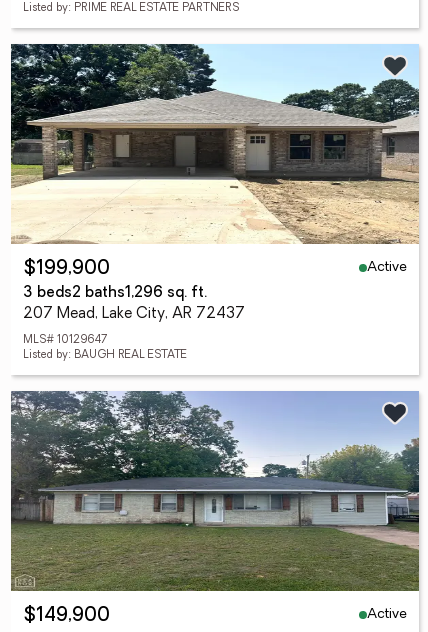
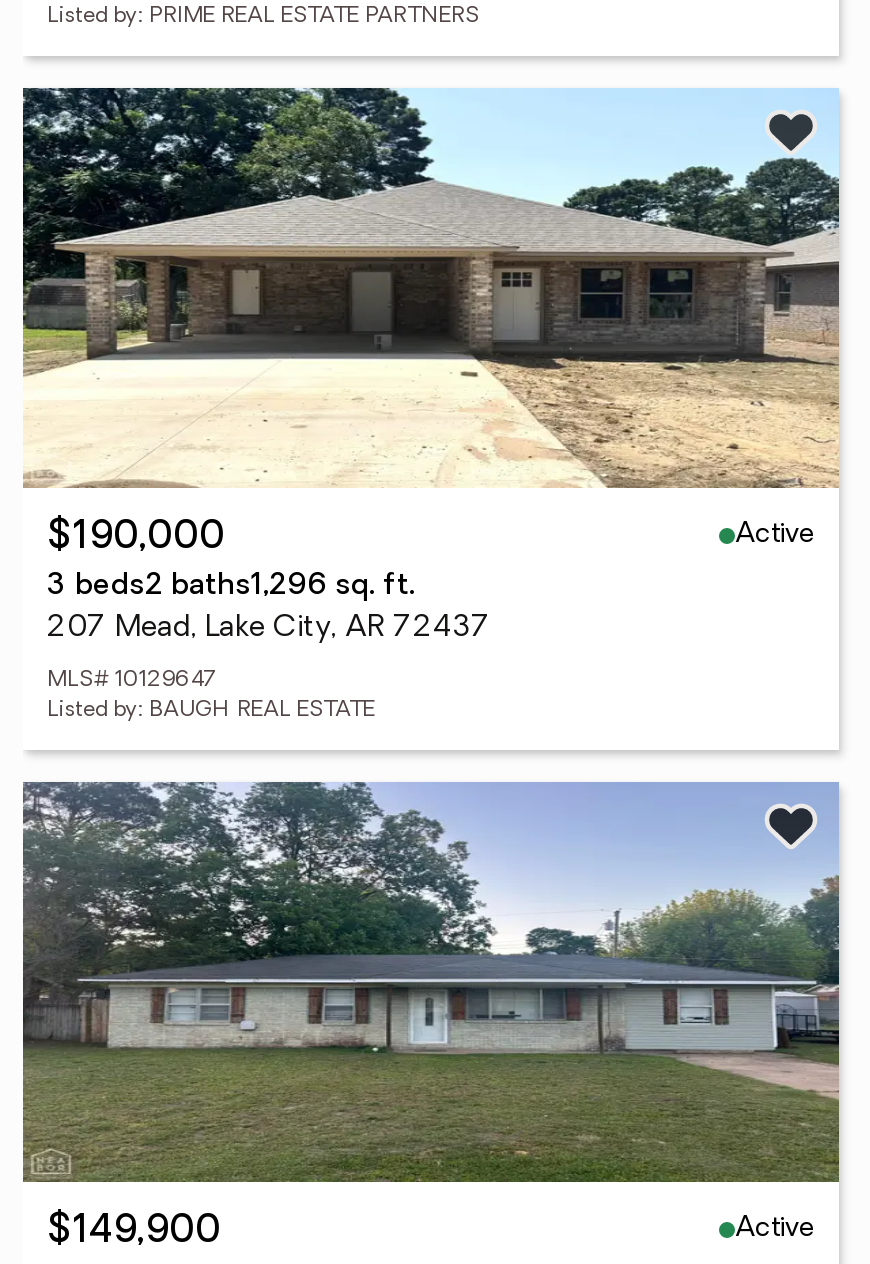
[23,260,110,279] $199,900 -> [47,520,225,558] $190,000

